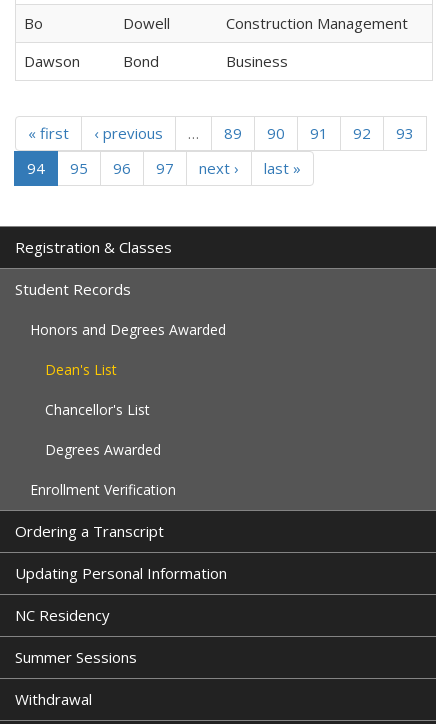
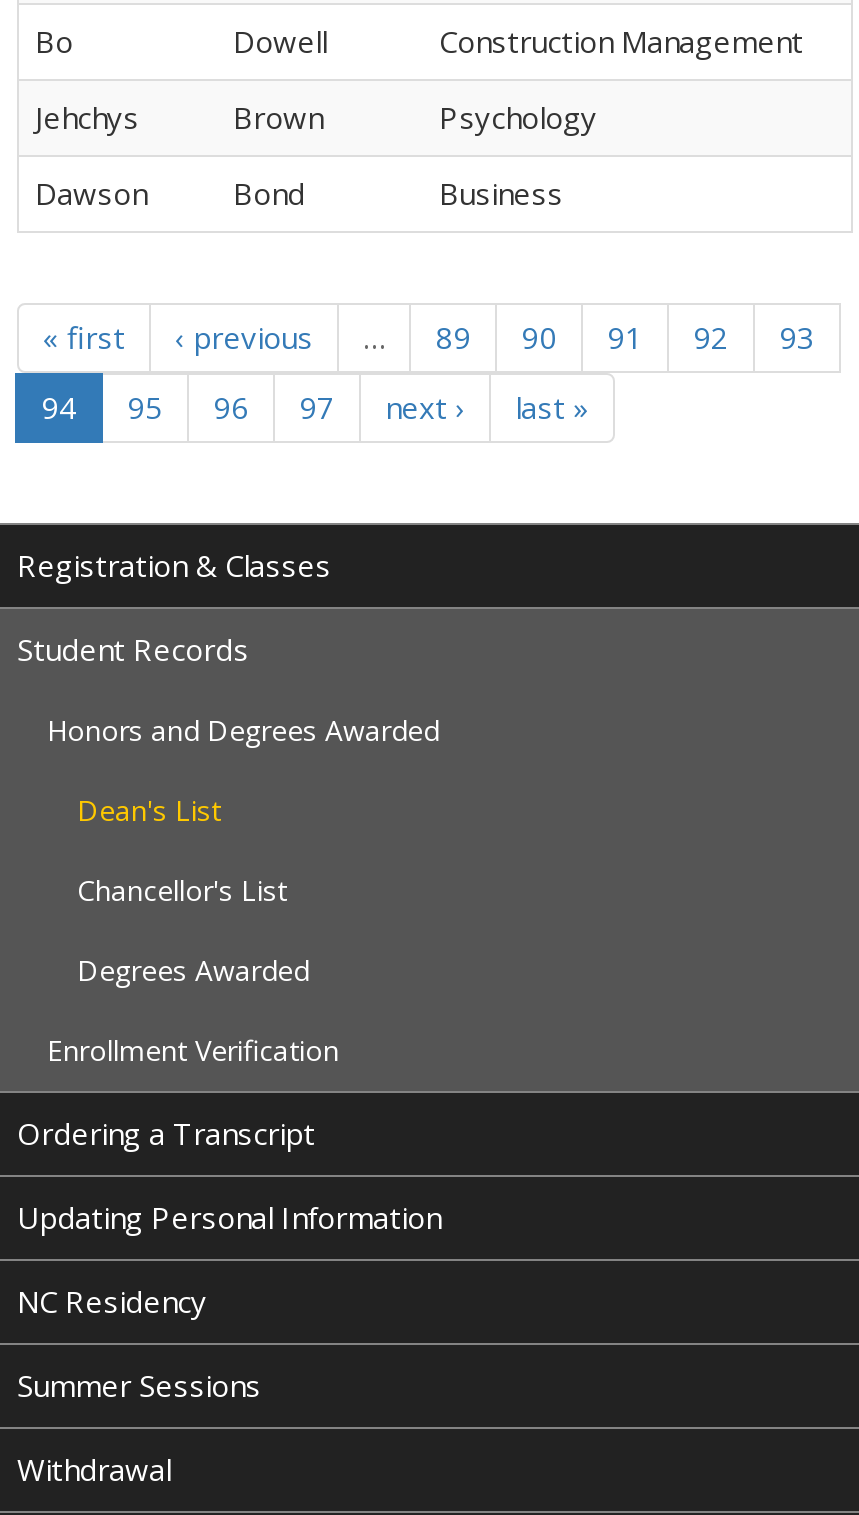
none -> [35,96,597,136] Jehchys | Brown | Psychology

